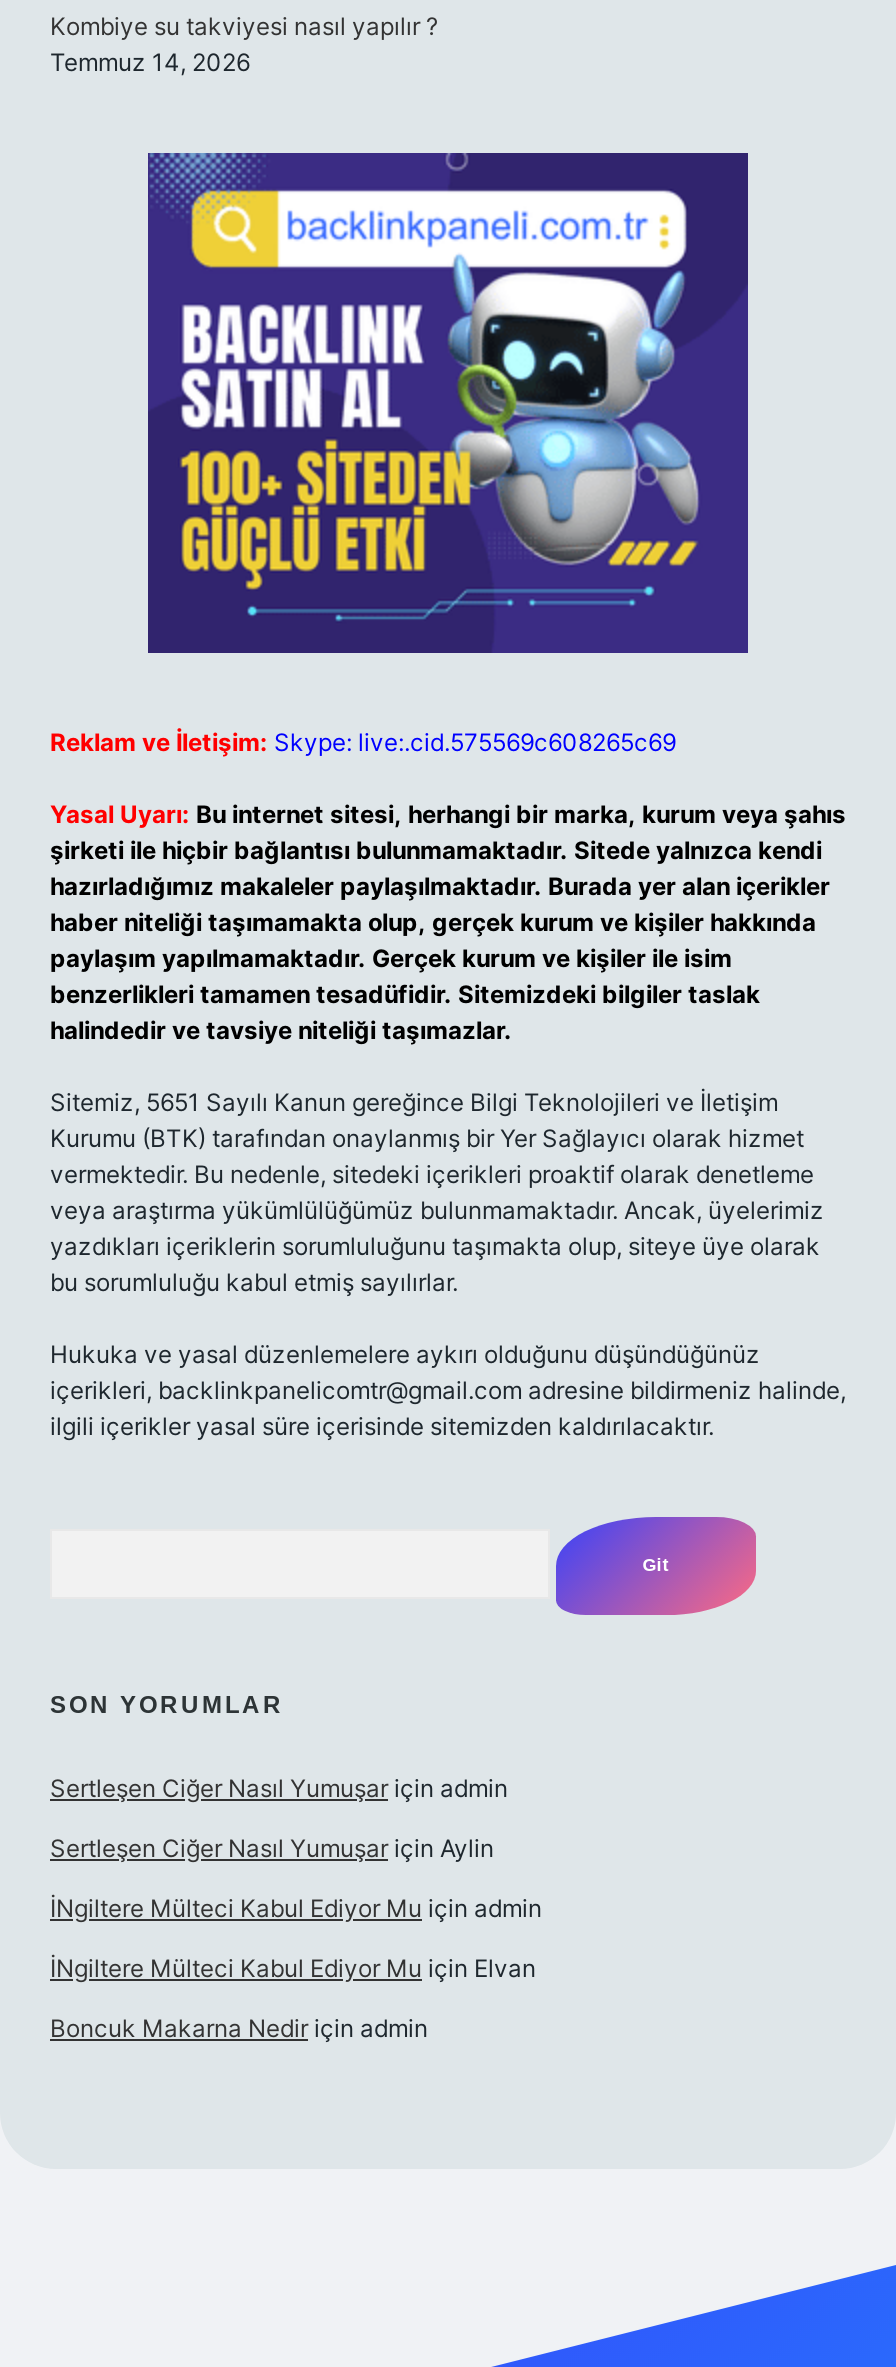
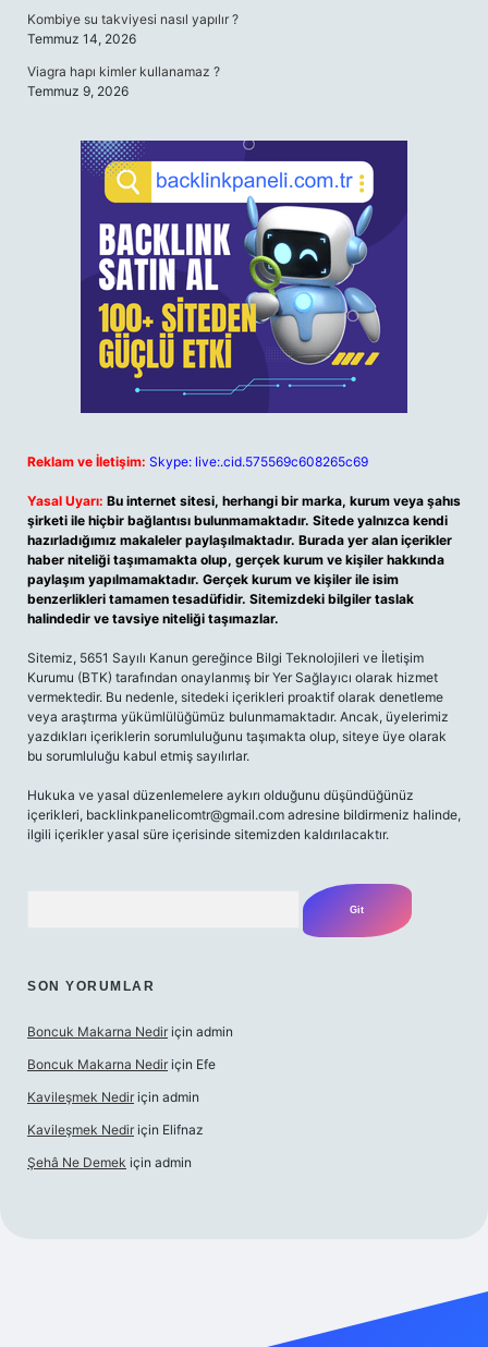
none -> [27,63,220,99] Viagra hapı kimler kullanamaz ? | Temmuz 9, 2026
[50,1773,542,1983] Sertleşen Ciğer Nasıl Yumuşar için admin | Sertleşen Ciğer Nasıl Yumuşar için Aylin | İNgiltere Mülteci Kabul Ediyor Mu için admin | İNgiltere Mülteci Kabul Ediyor Mu için Elvan -> none
moved [50,2013,428,2043] -> [27,1023,233,1040]: Boncuk Makarna Nedir için admin
none -> [27,1056,216,1170] Boncuk Makarna Nedir için Efe | Kavileşmek Nedir için admin | Kavileşmek Nedir için Elifnaz | Şehâ Ne Demek için admin

